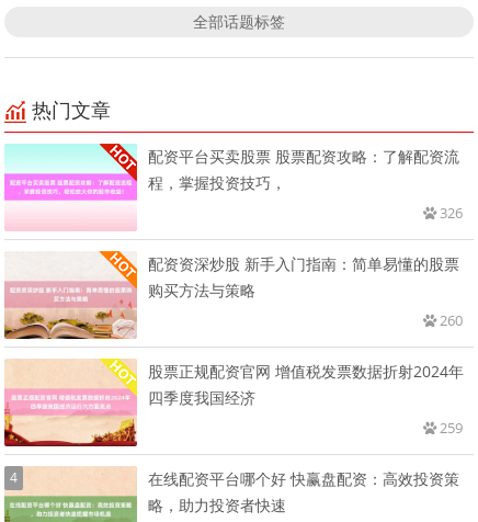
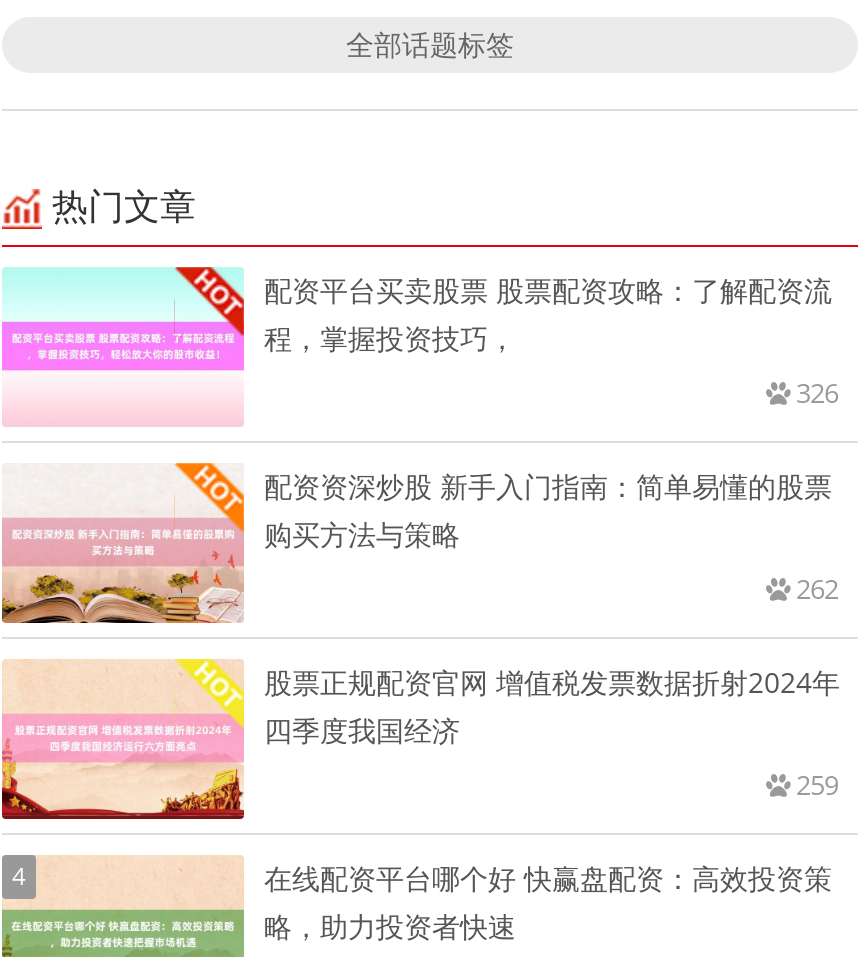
[440,310,463,330] 260 -> [796,571,838,607] 262

